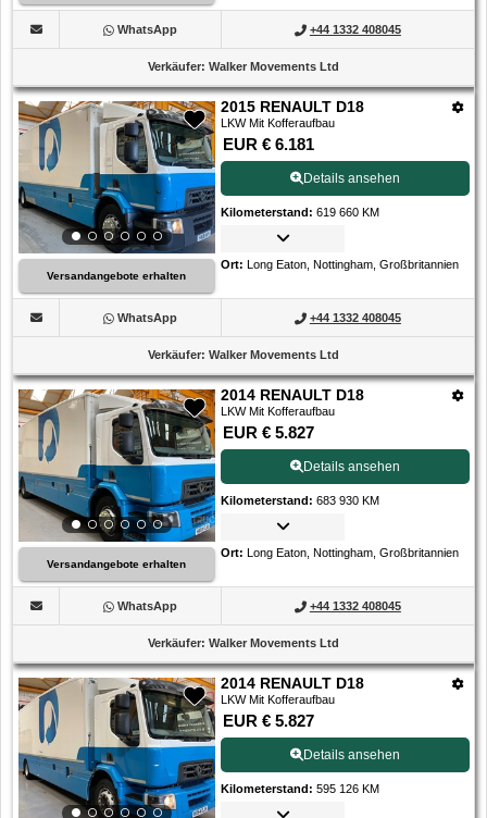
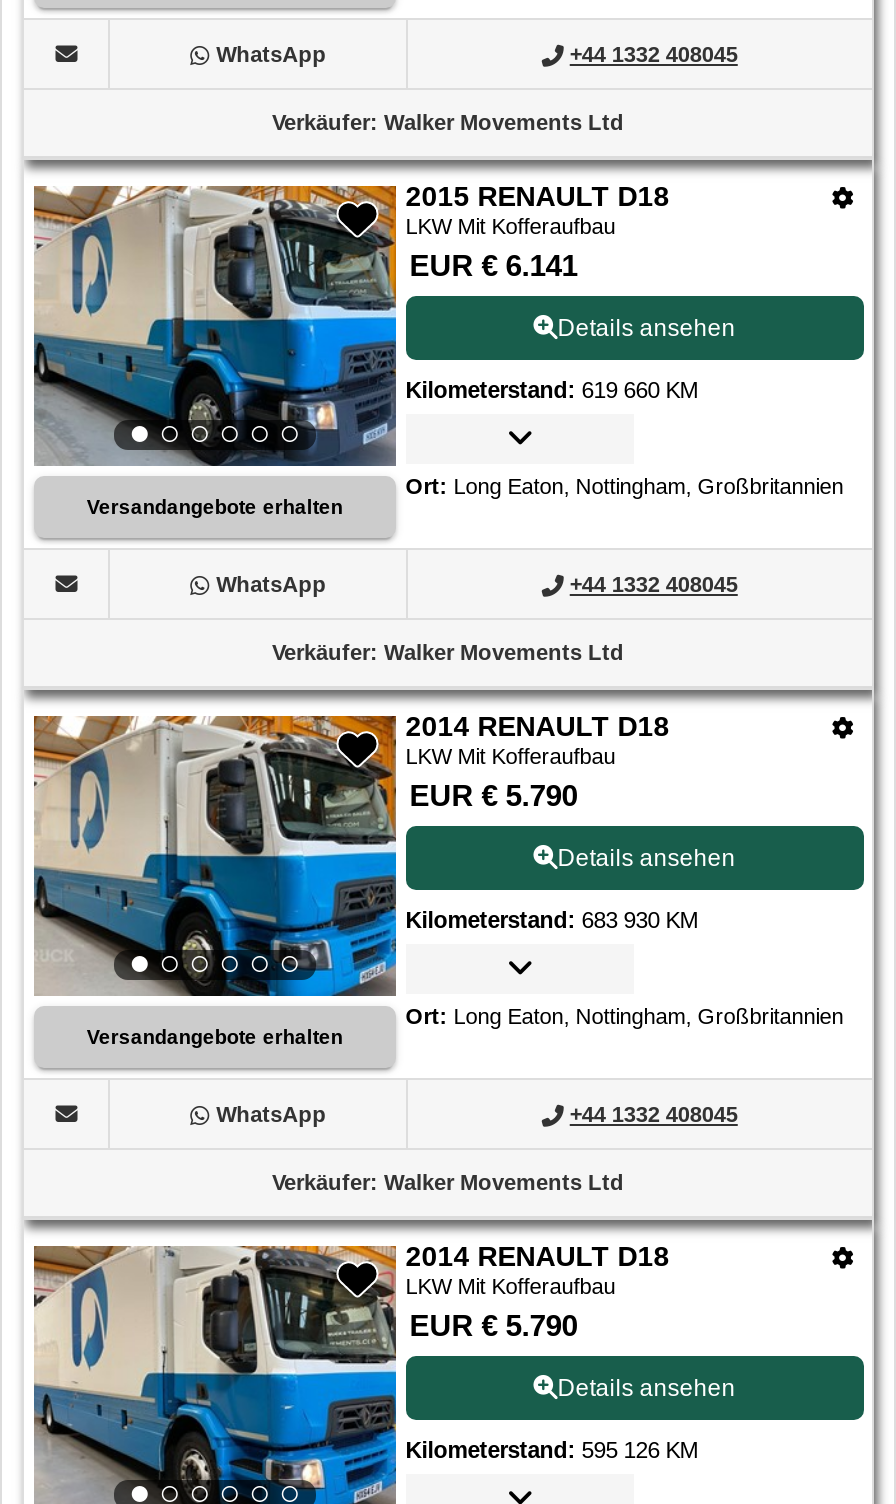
[223,135,314,153] EUR € 6.181 -> [410,248,578,282] EUR € 6.141
[223,423,314,442] EUR € 5.827 -> [410,778,578,812] EUR € 5.790
[223,711,314,730] EUR € 5.827 -> [410,1308,578,1342] EUR € 5.790

